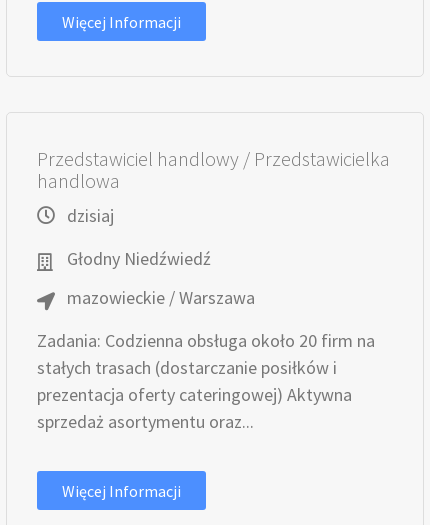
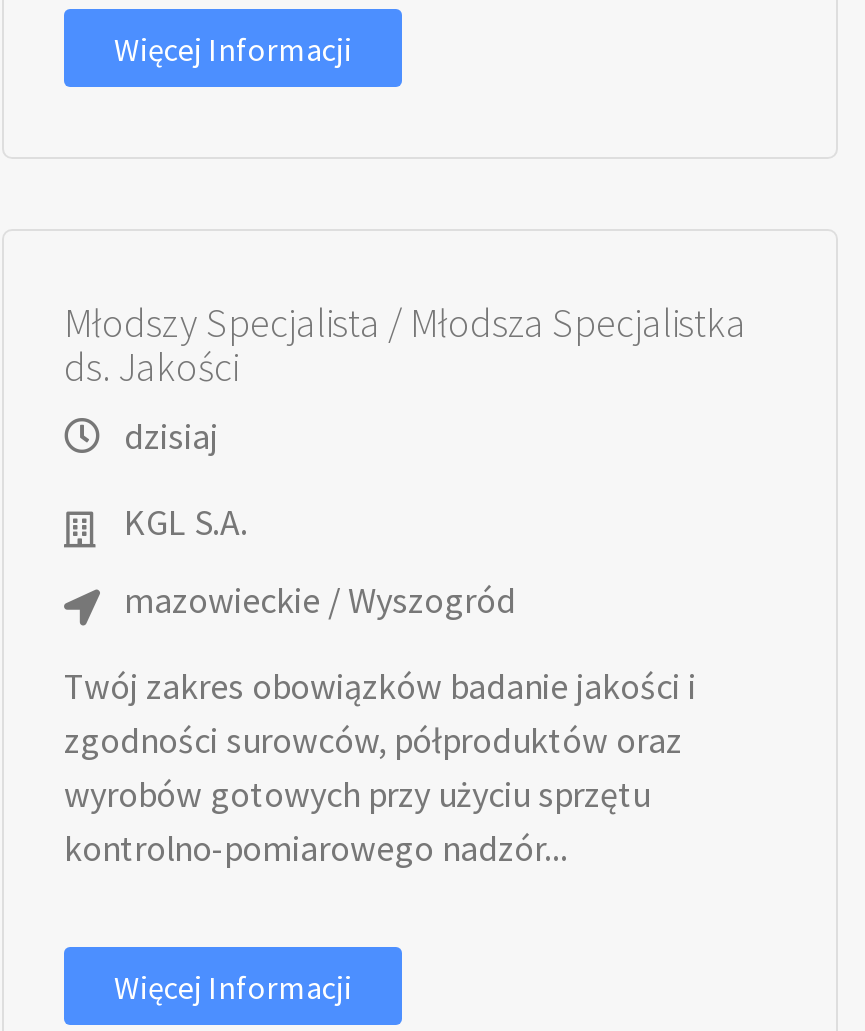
[37,146,390,193] Przedstawiciel handlowy / Przedstawicielka | handlowa -> [64,297,746,391] Młodszy Specjalista / Młodsza Specjalistka | ds. Jakości
[67,247,211,270] Głodny Niedźwiedź -> [124,499,248,545] KGL S.A.
[67,286,255,309] mazowieckie / Warszawa -> [124,577,516,623] mazowieckie / Wyszogród
[37,329,375,433] Zadania: Codzienna obsługa około 20 firm na | stałych trasach (dostarczanie posiłków i | prezentacja oferty cateringowej) Aktywna | sprzedaż asortymentu oraz... -> [64,663,696,871] Twój zakres obowiązków badanie jakości i | zgodności surowców, półproduktów oraz | wyrobów gotowych przy użyciu sprzętu | kontrolno-pomiarowego nadzór...

